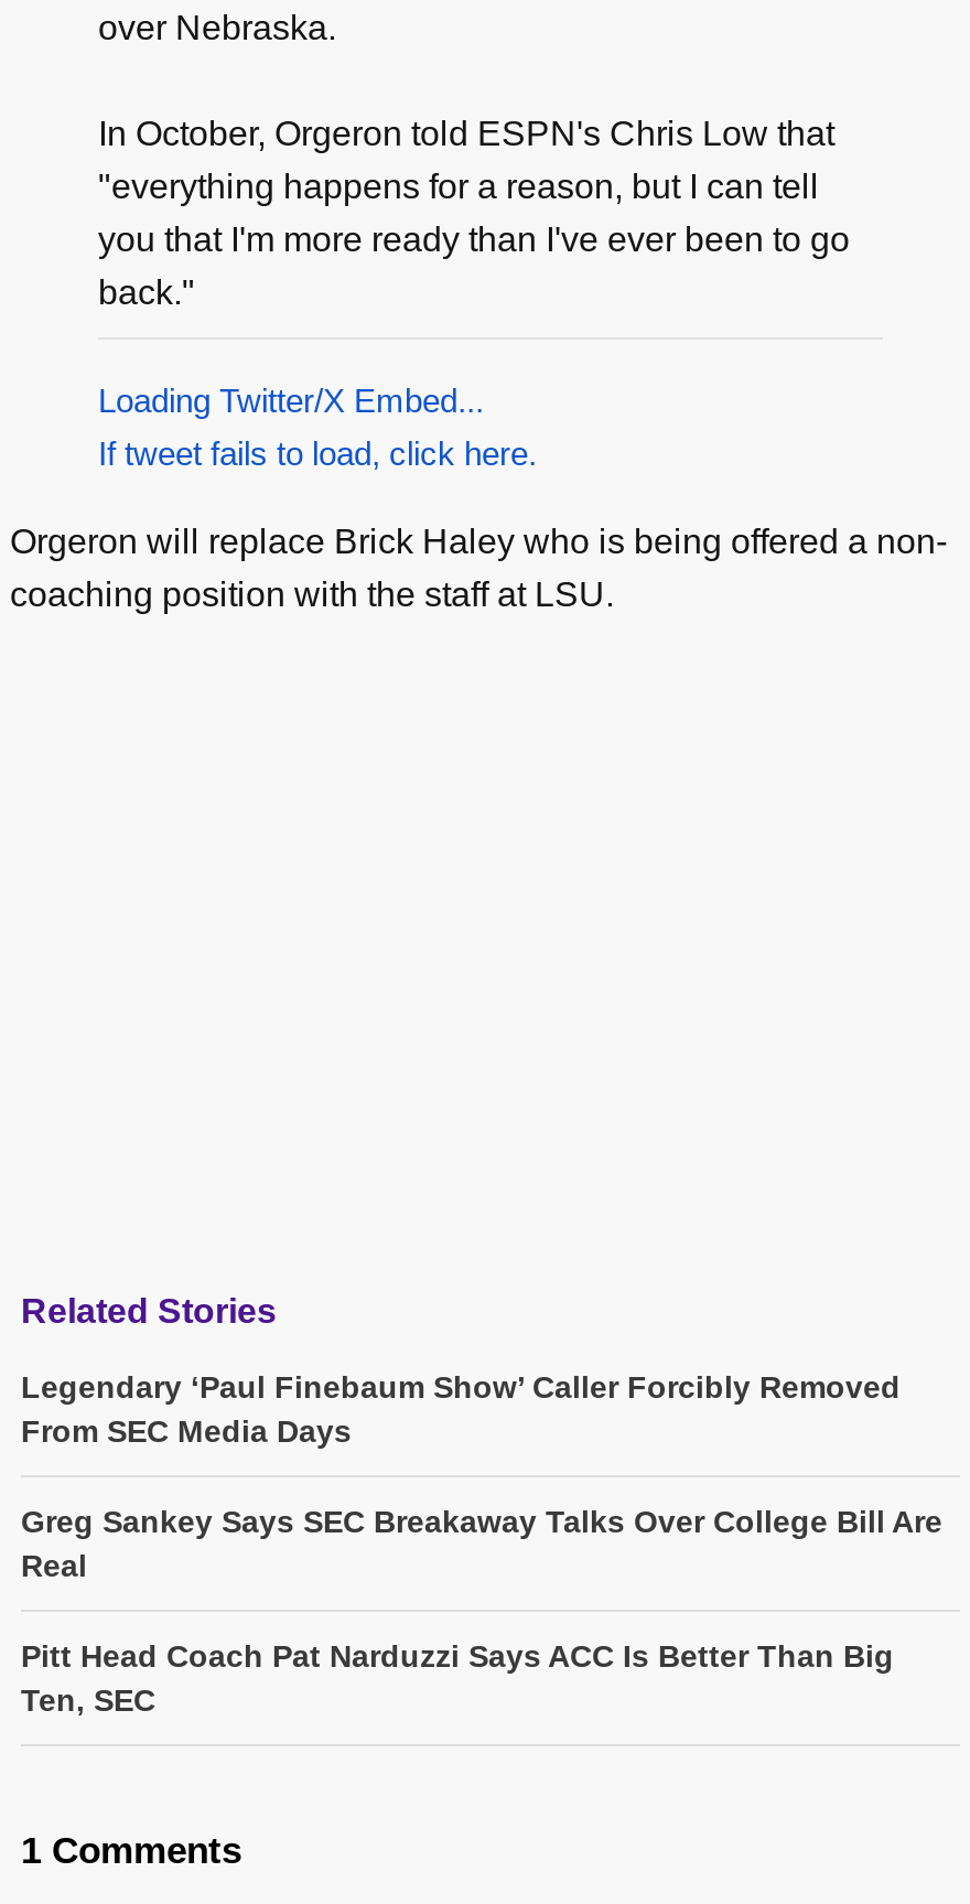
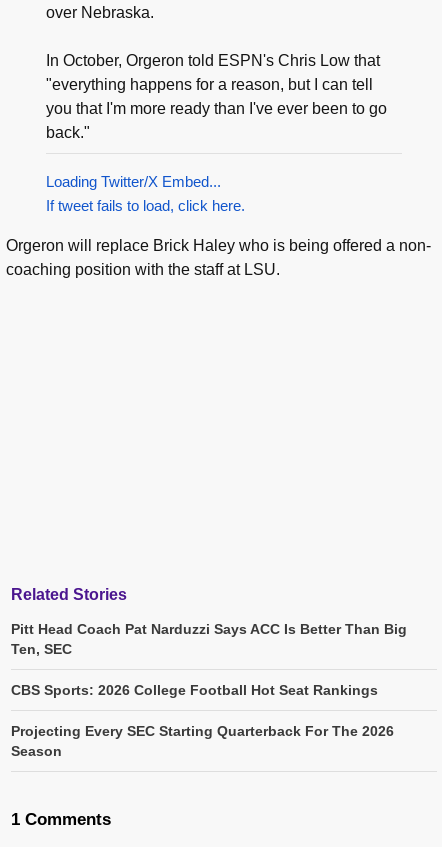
[21,1370,942,1584] Legendary ‘Paul Finebaum Show’ Caller Forcibly Removed | From SEC Media Days | Greg Sankey Says SEC Breakaway Talks Over College Bill Are | Real -> none
moved [21,1639,894,1719] -> [11,621,407,657]: Pitt Head Coach Pat Narduzzi Says ACC Is Better Than Big | Ten, SEC
none -> [11,682,394,759] CBS Sports: 2026 College Football Hot Seat Rankings | Projecting Every SEC Starting Quarterback For The 2026 | Season

